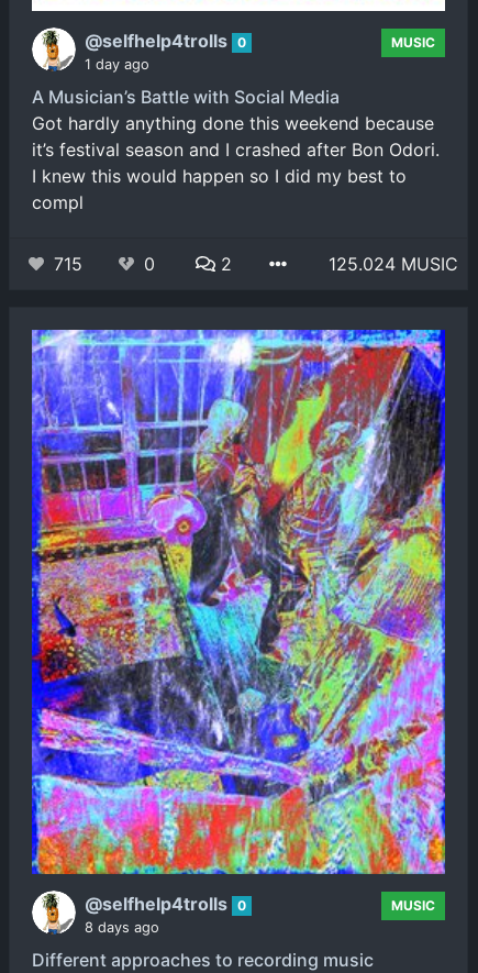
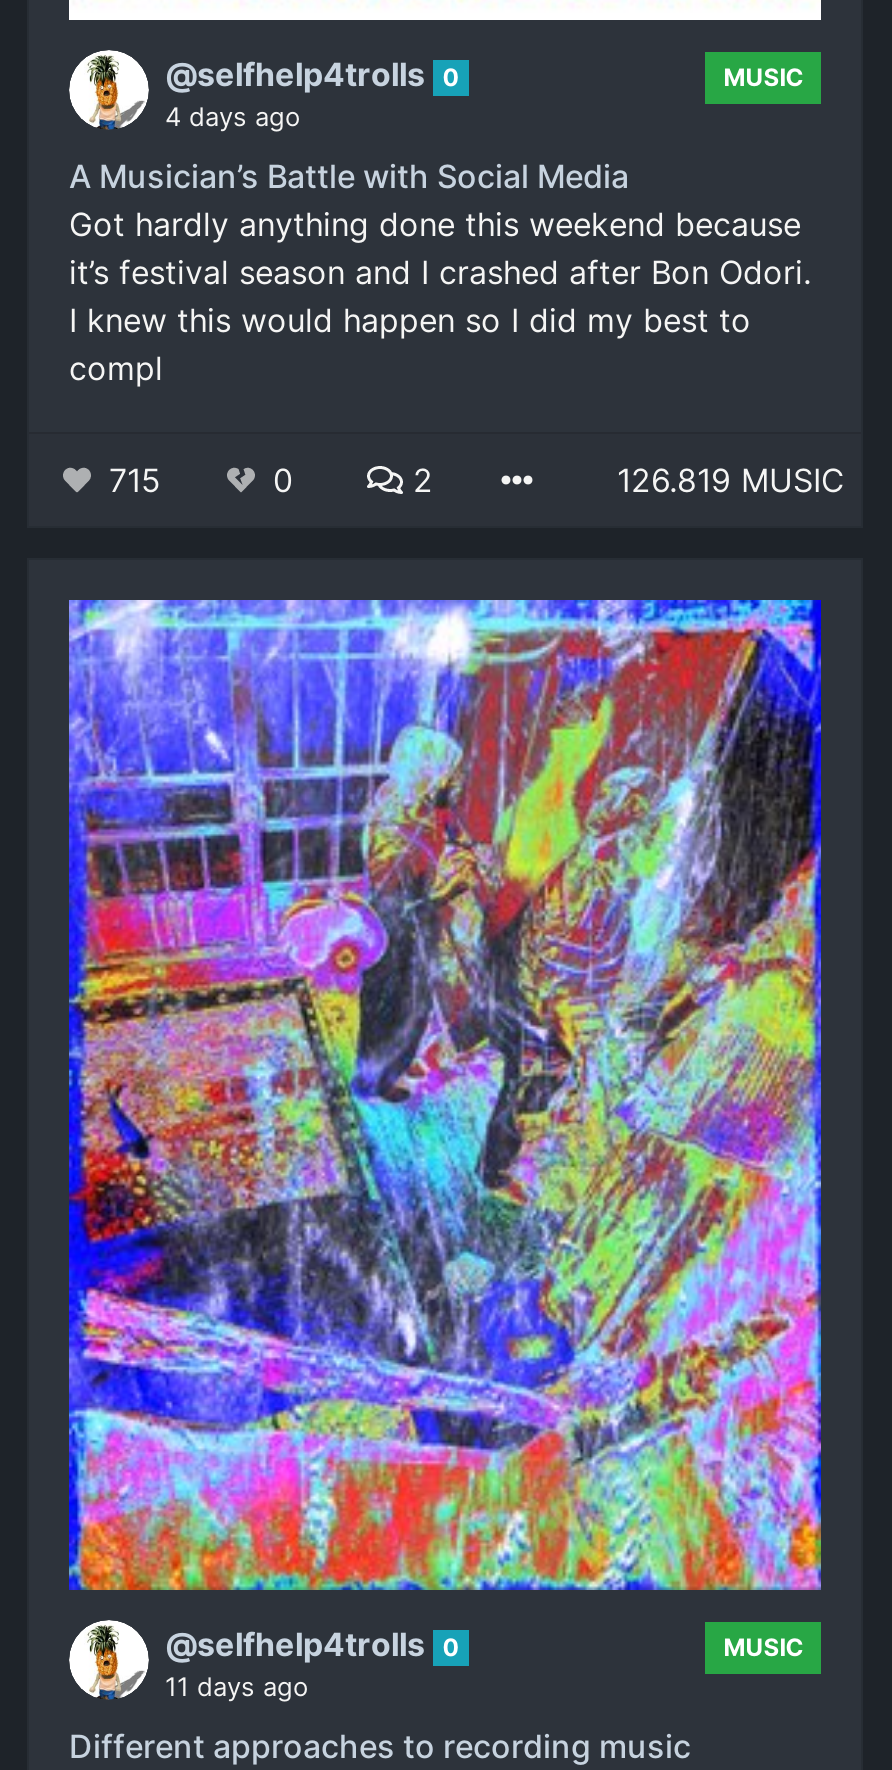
[85,56,149,72] 1 day ago -> [165,102,301,132] 4 days ago
[329,253,458,275] 125.024 MUSIC -> [617,460,845,500] 126.819 MUSIC
[85,919,159,935] 8 days ago -> [165,1672,309,1702] 11 days ago

